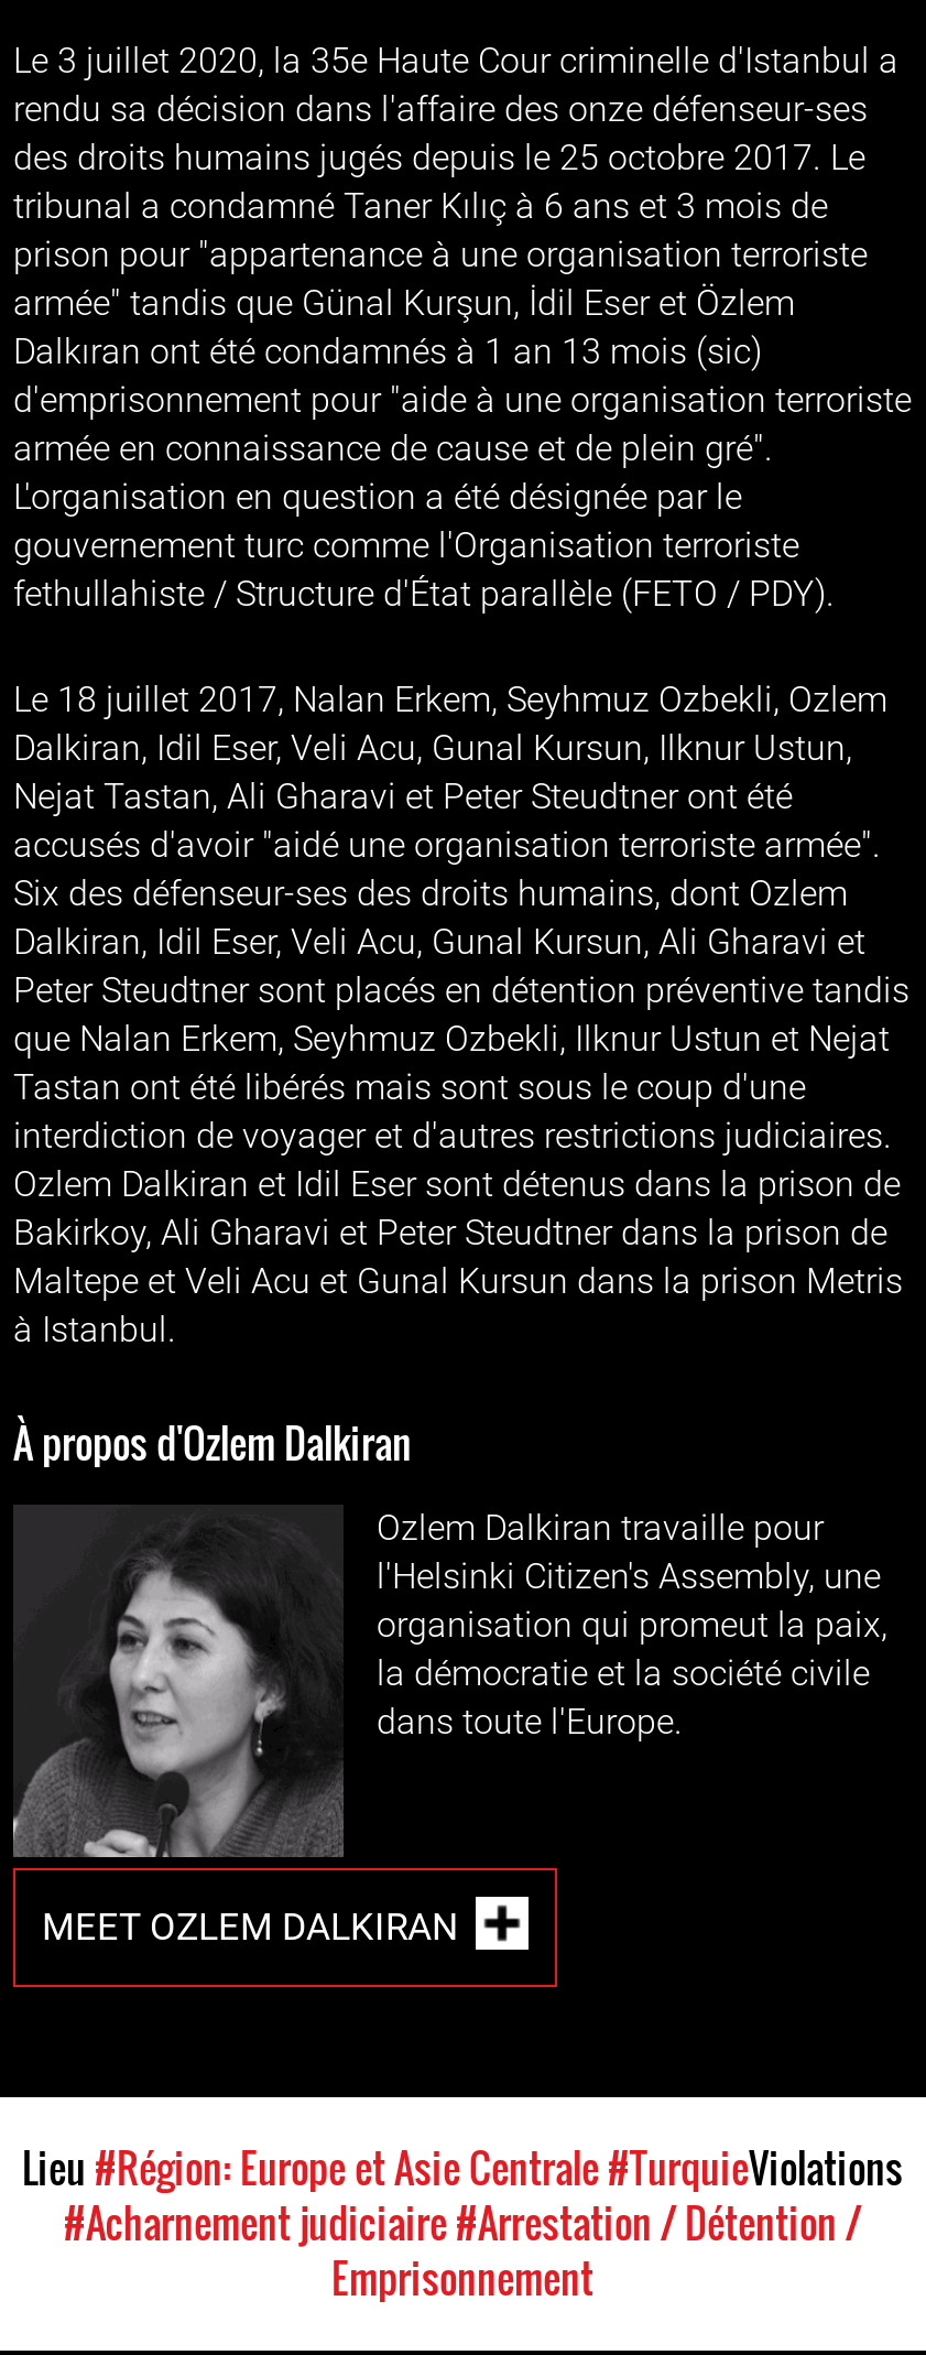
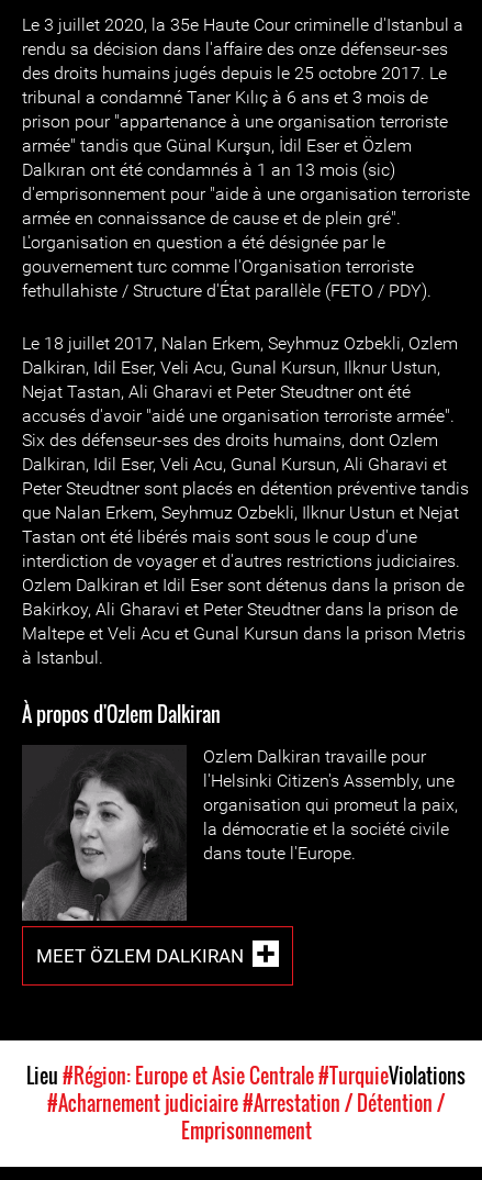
[42,1905,458,1949] MEET OZLEM DALKIRAN -> [36,944,244,966] MEET ÖZLEM DALKIRAN

